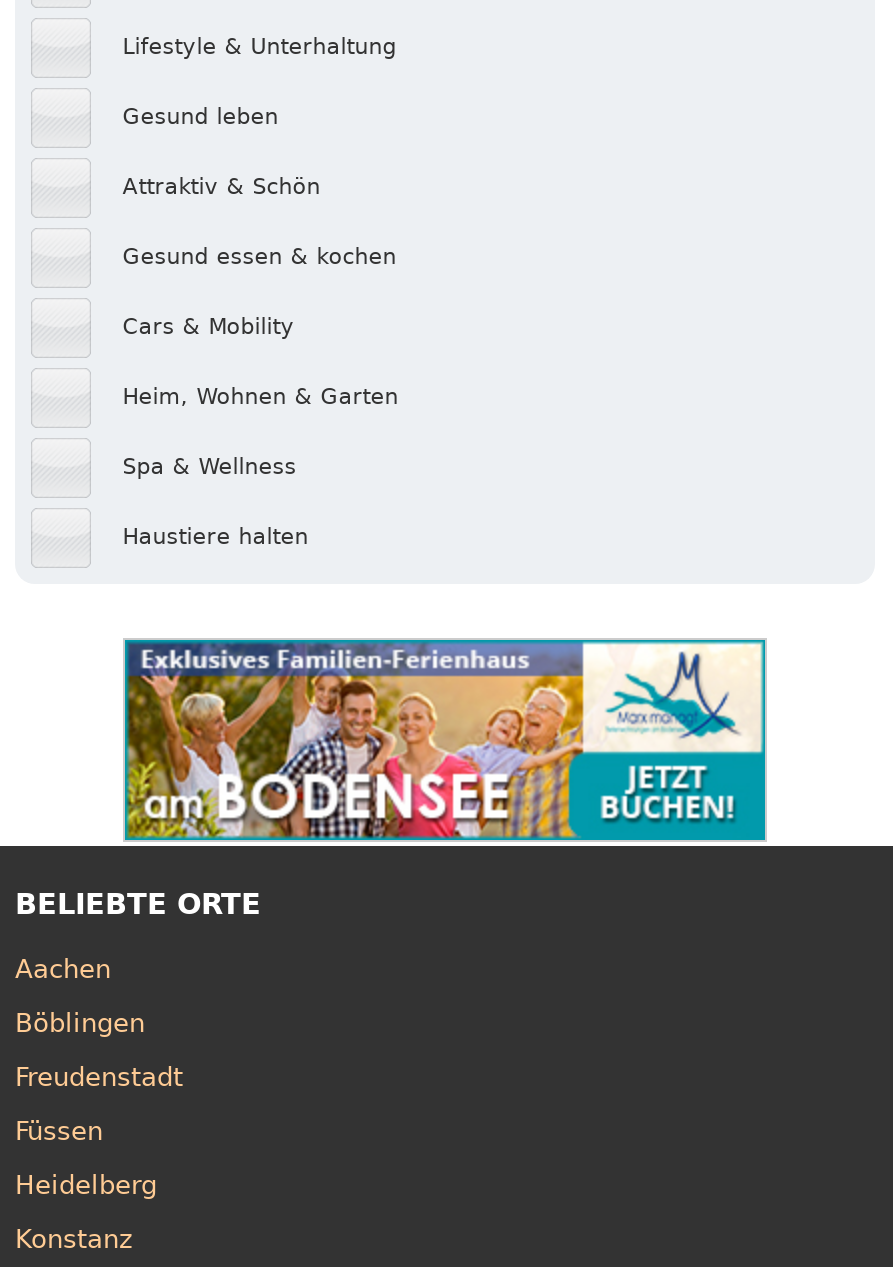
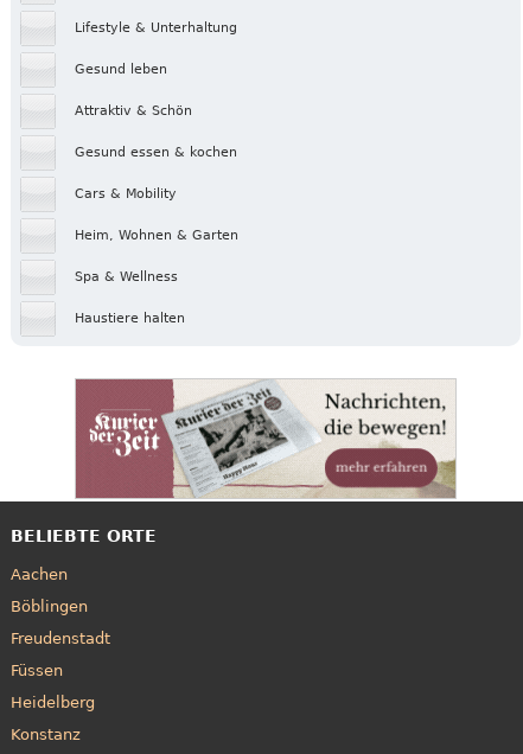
[123,638,767,842] [image] -> [75,378,457,499] [image]

